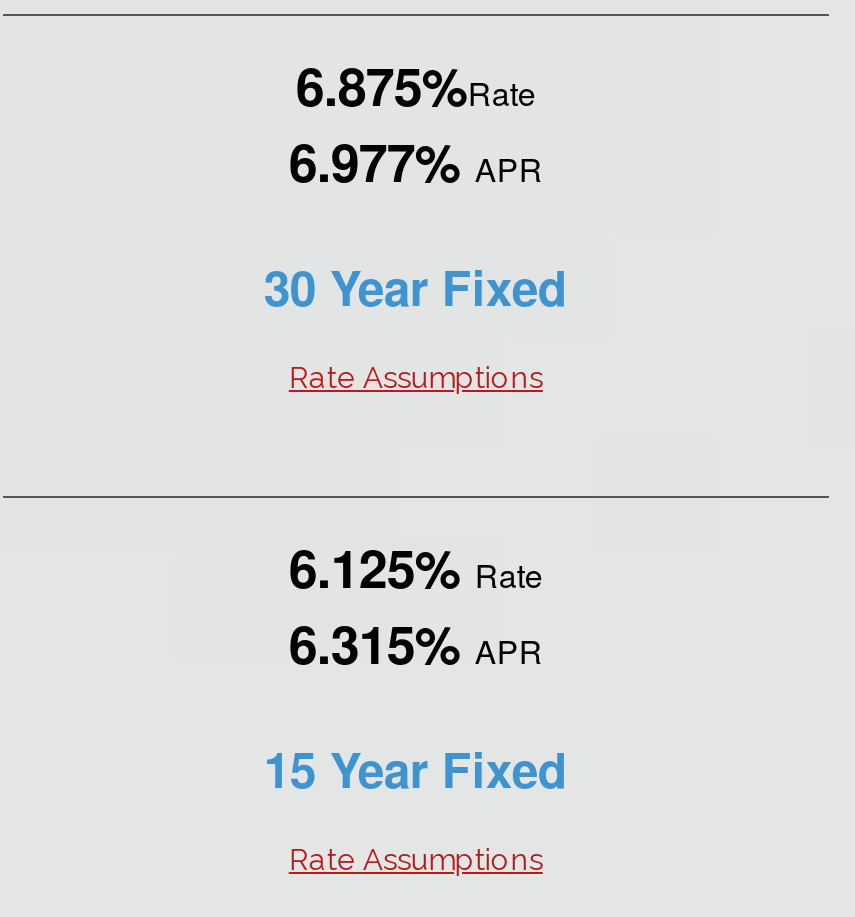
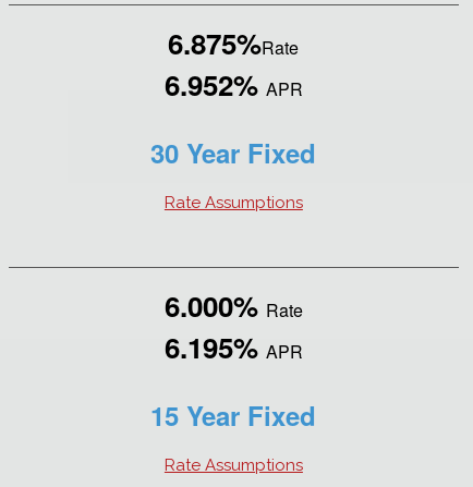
[289,124,543,198] 6.977% APR -> [164,64,303,105] 6.952% APR
[289,530,543,604] 6.125% Rate -> [164,285,303,326] 6.000% Rate
[289,606,543,680] 6.315% APR -> [164,327,303,367] 6.195% APR

